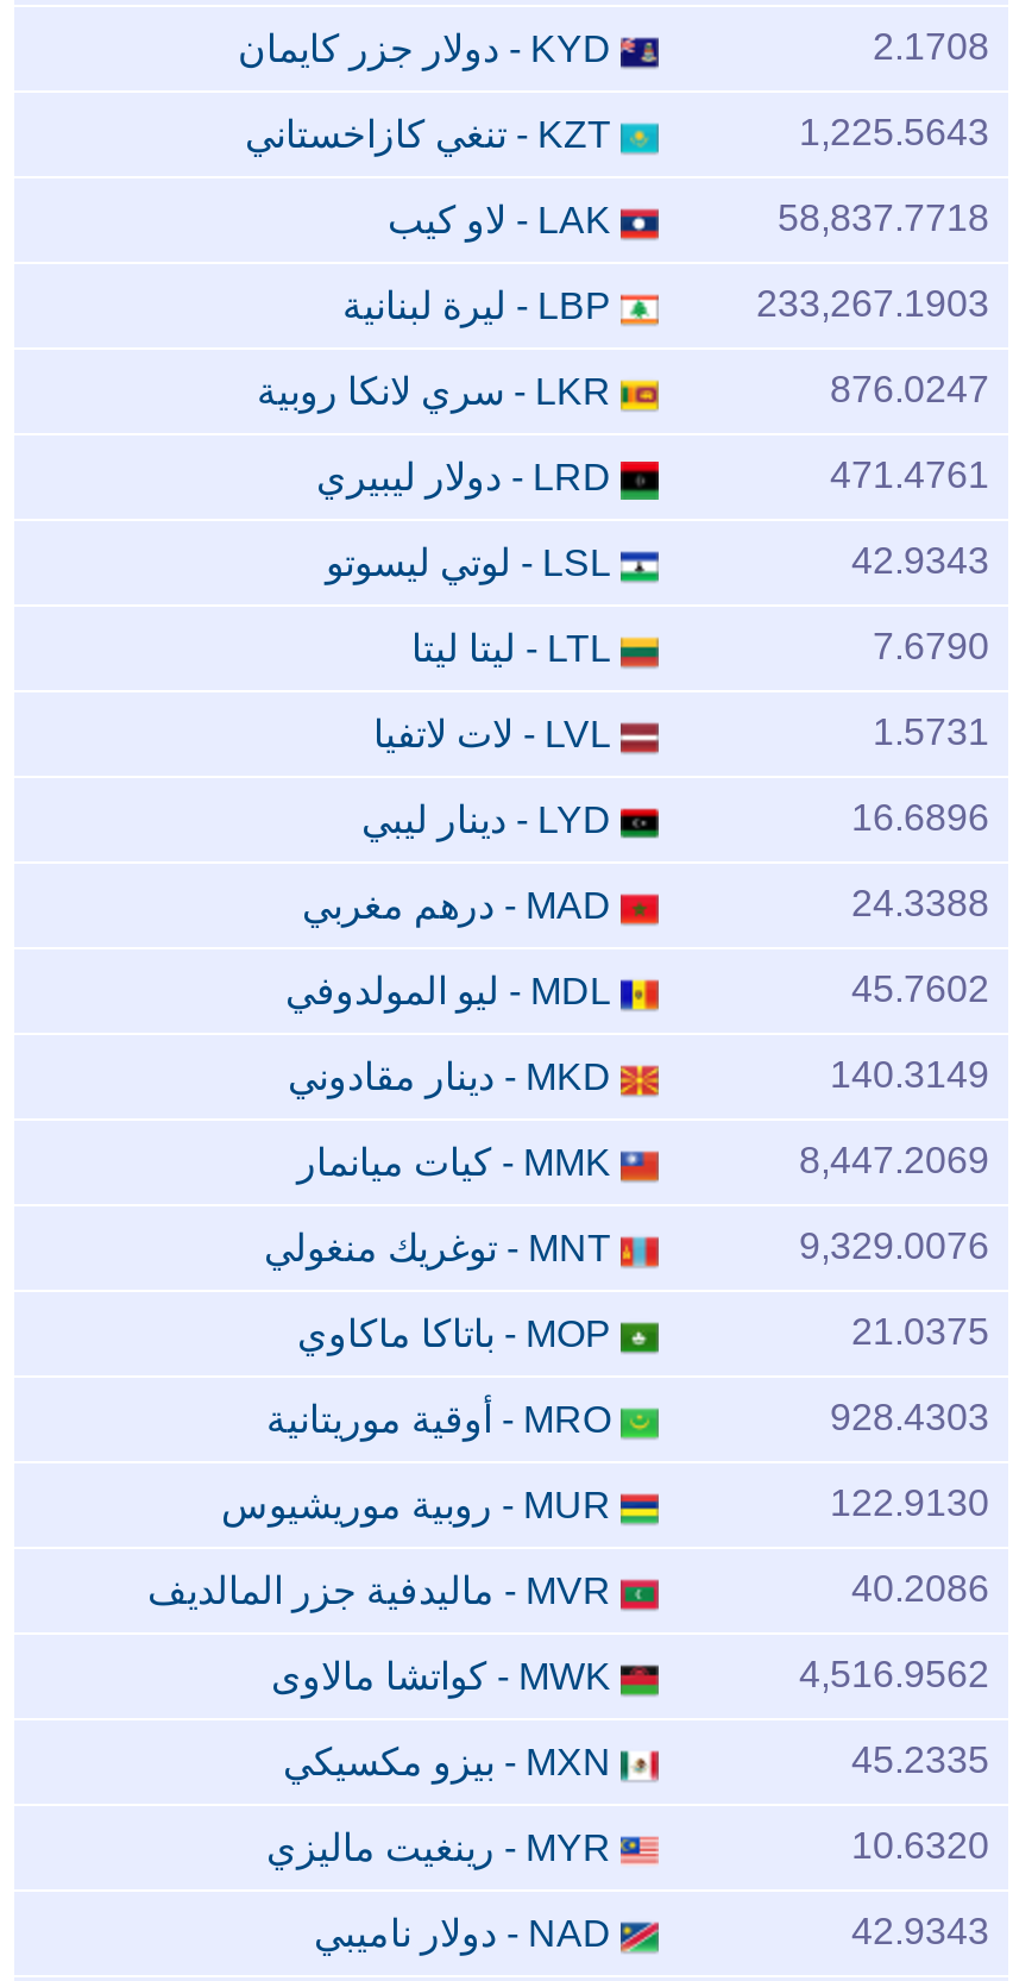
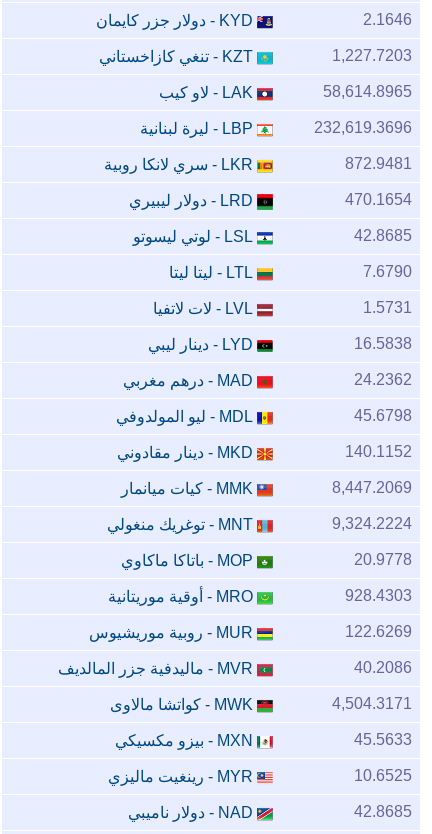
[873,26,989,66] 2.1708 -> [363,11,412,28] 2.1646
[799,112,989,152] 1,225.5643 -> [332,47,412,64] 1,227.7203
[778,197,989,238] 58,837.7718 -> [323,83,412,100] 58,614.8965
[756,283,989,323] 233,267.1903 -> [314,119,412,136] 232,619.3696
[830,369,989,409] 876.0247 -> [345,155,412,172] 872.9481
[830,454,989,495] 471.4761 -> [345,191,412,208] 470.1654
[851,540,989,580] 42.9343 -> [354,227,412,244] 42.8685
[851,797,989,837] 16.6896 -> [354,335,412,352] 16.5838
[851,883,989,923] 24.3388 -> [354,371,412,388] 24.2362
[851,968,989,1009] 45.7602 -> [354,407,412,424] 45.6798
[830,1054,989,1094] 140.3149 -> [345,443,412,460] 140.1152
[799,1225,989,1266] 9,329.0076 -> [332,515,412,532] 9,324.2224
[851,1311,989,1351] 21.0375 -> [354,551,412,568] 20.9778
[830,1482,989,1523] 122.9130 -> [345,623,412,640] 122.6269
[799,1654,989,1694] 4,516.9562 -> [332,695,412,712] 4,504.3171
[851,1739,989,1780] 45.2335 -> [354,731,412,748] 45.5633
[851,1825,989,1865] 10.6320 -> [354,767,412,784] 10.6525
[851,1911,989,1951] 42.9343 -> [354,803,412,820] 42.8685

